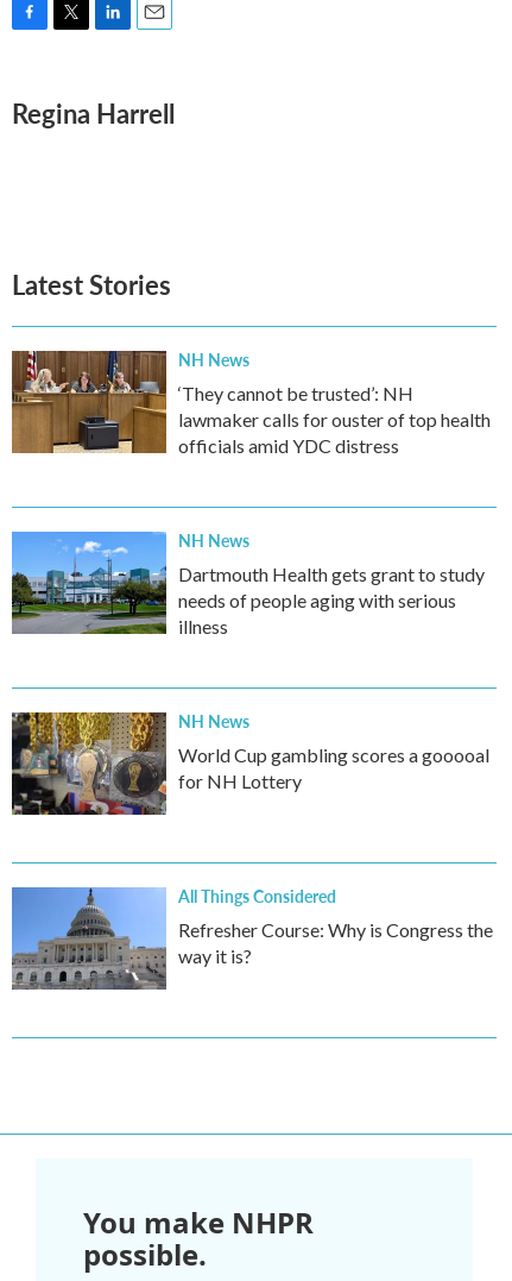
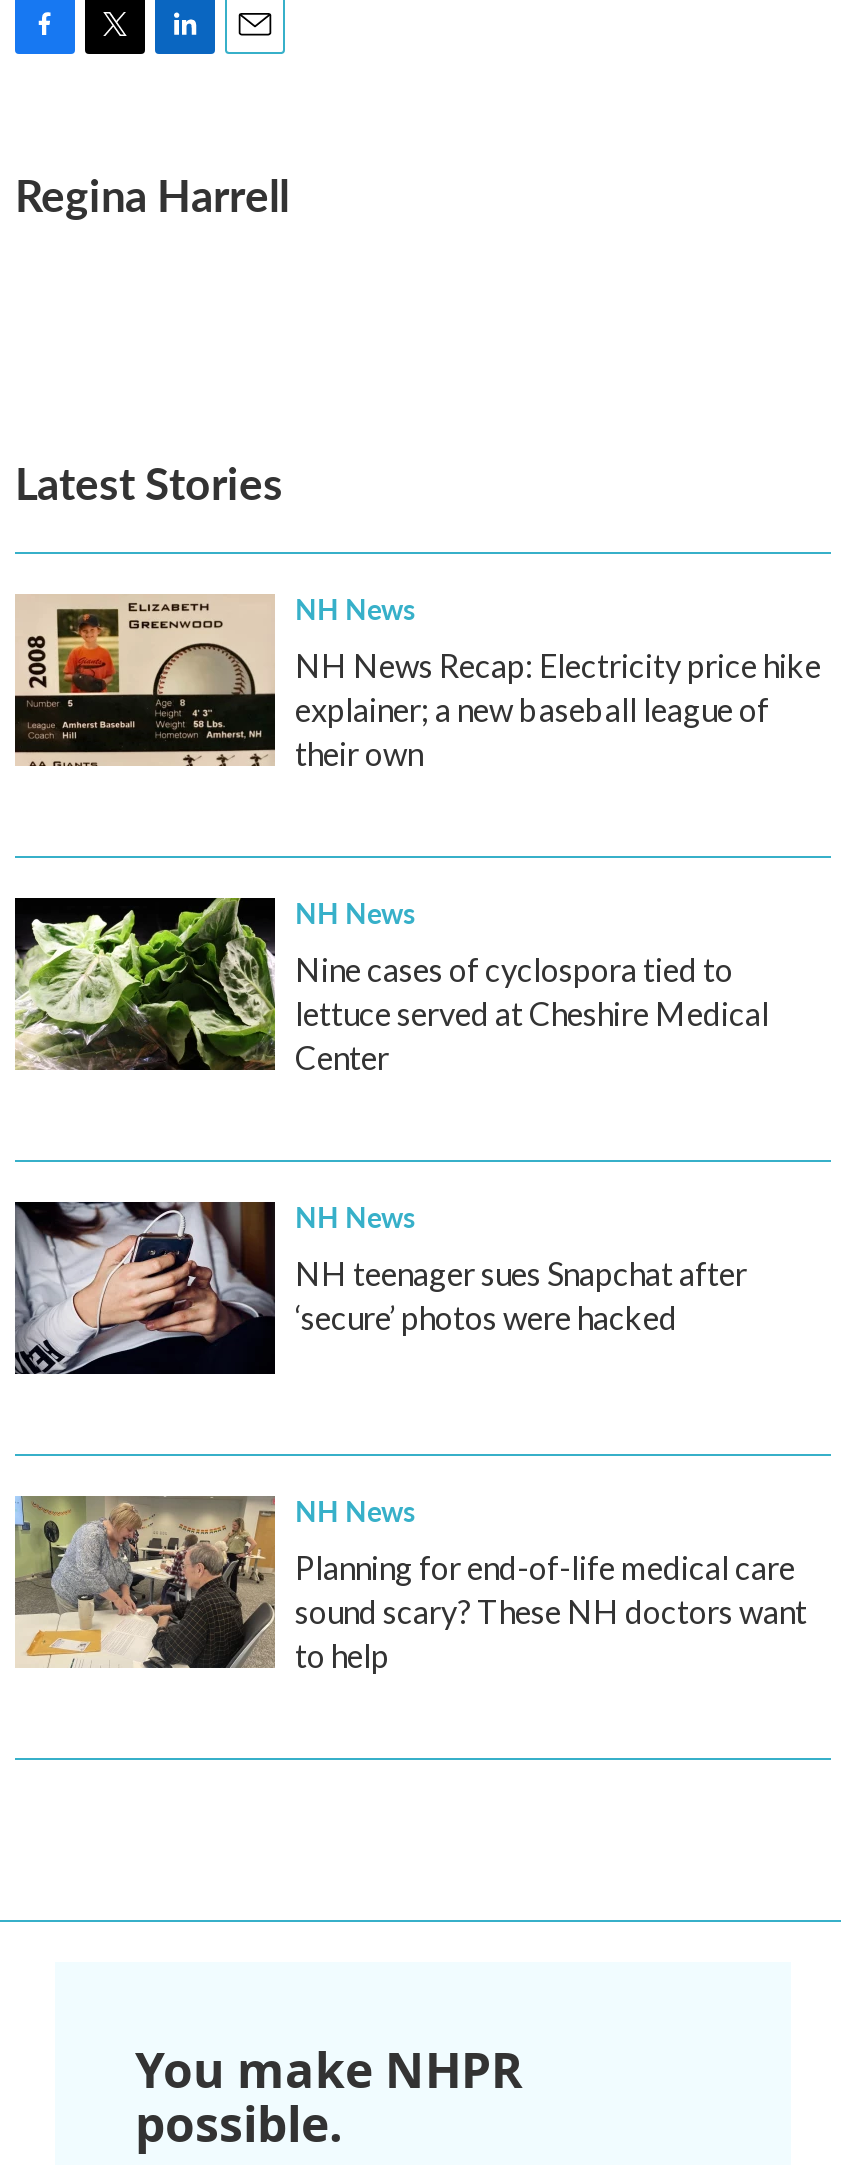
[11,350,491,457] [image] | ‘They cannot be trusted’: NH | lawmaker calls for ouster of top health | officials amid YDC distress -> [13,594,821,772] [image] | NH News Recap: Electricity price hike | explainer; a new baseball league of | their own
[11,530,485,638] [image] | Dartmouth Health gets grant to study | needs of people aging with serious | illness -> [13,896,769,1076] [image] | Nine cases of cyclospora tied to | lettuce served at Cheshire Medical | Center
[11,711,489,816] [image] | World Cup gambling scores a gooooal | for NH Lottery -> [13,1200,747,1376] [image] | NH teenager sues Snapchat after | ‘secure’ photos were hacked
[11,884,493,991] [image] | All Things Considered | Refresher Course: Why is Congress the | way it is? -> [13,1490,807,1674] [image] | NH News | Planning for end-of-life medical care | sound scary? These NH doctors want | to help

